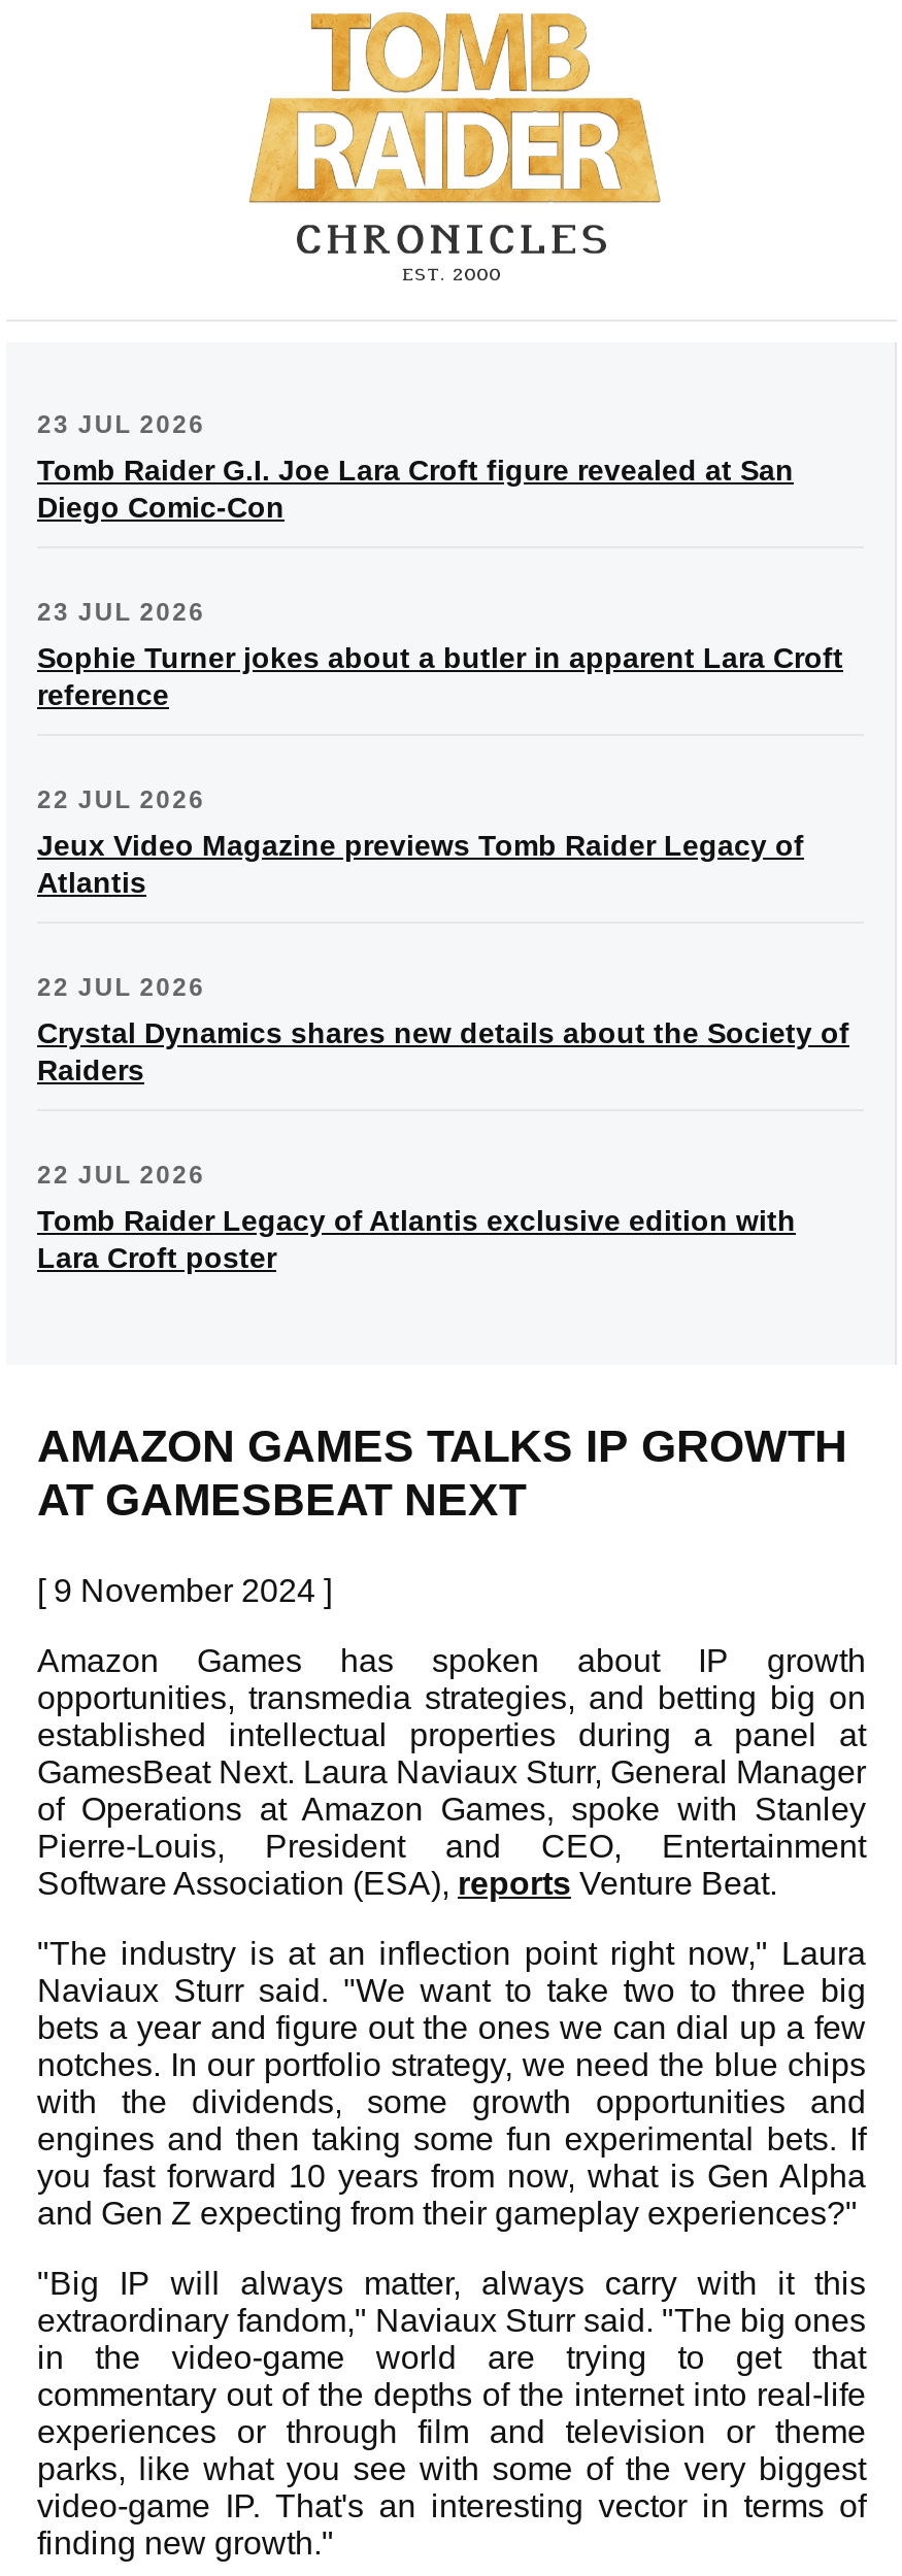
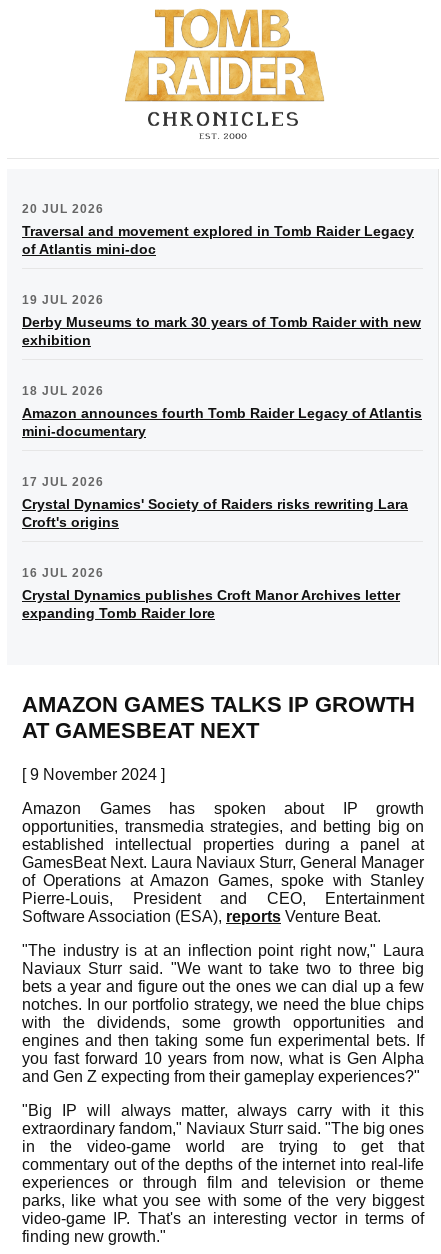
[37,410,794,523] 23 JUL 2026 | Tomb Raider G.I. Joe Lara Croft figure revealed at San | Diego Comic-Con -> [22,202,414,257] 20 JUL 2026 | Traversal and movement explored in Tomb Raider Legacy | of Atlantis mini-doc
[37,597,843,711] 23 JUL 2026 | Sophie Turner jokes about a butler in apparent Lara Croft | reference -> [22,293,421,348] 19 JUL 2026 | Derby Museums to mark 30 years of Tomb Raider with new | exhibition
[37,785,804,898] 22 JUL 2026 | Jeux Video Magazine previews Tomb Raider Legacy of | Atlantis -> [22,384,422,439] 18 JUL 2026 | Amazon announces fourth Tomb Raider Legacy of Atlantis | mini-documentary
[37,973,849,1086] 22 JUL 2026 | Crystal Dynamics shares new details about the Society of | Raiders -> [22,475,408,530] 17 JUL 2026 | Crystal Dynamics' Society of Raiders risks rewriting Lara | Croft's origins
[37,1160,796,1274] 22 JUL 2026 | Tomb Raider Legacy of Atlantis exclusive edition with | Lara Croft poster -> [22,566,400,621] 16 JUL 2026 | Crystal Dynamics publishes Croft Manor Archives letter | expanding Tomb Raider lore

